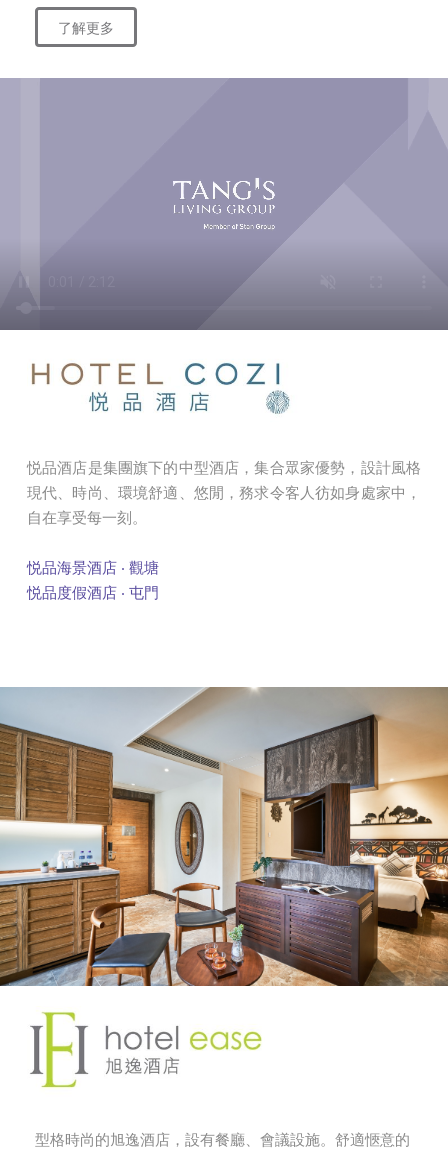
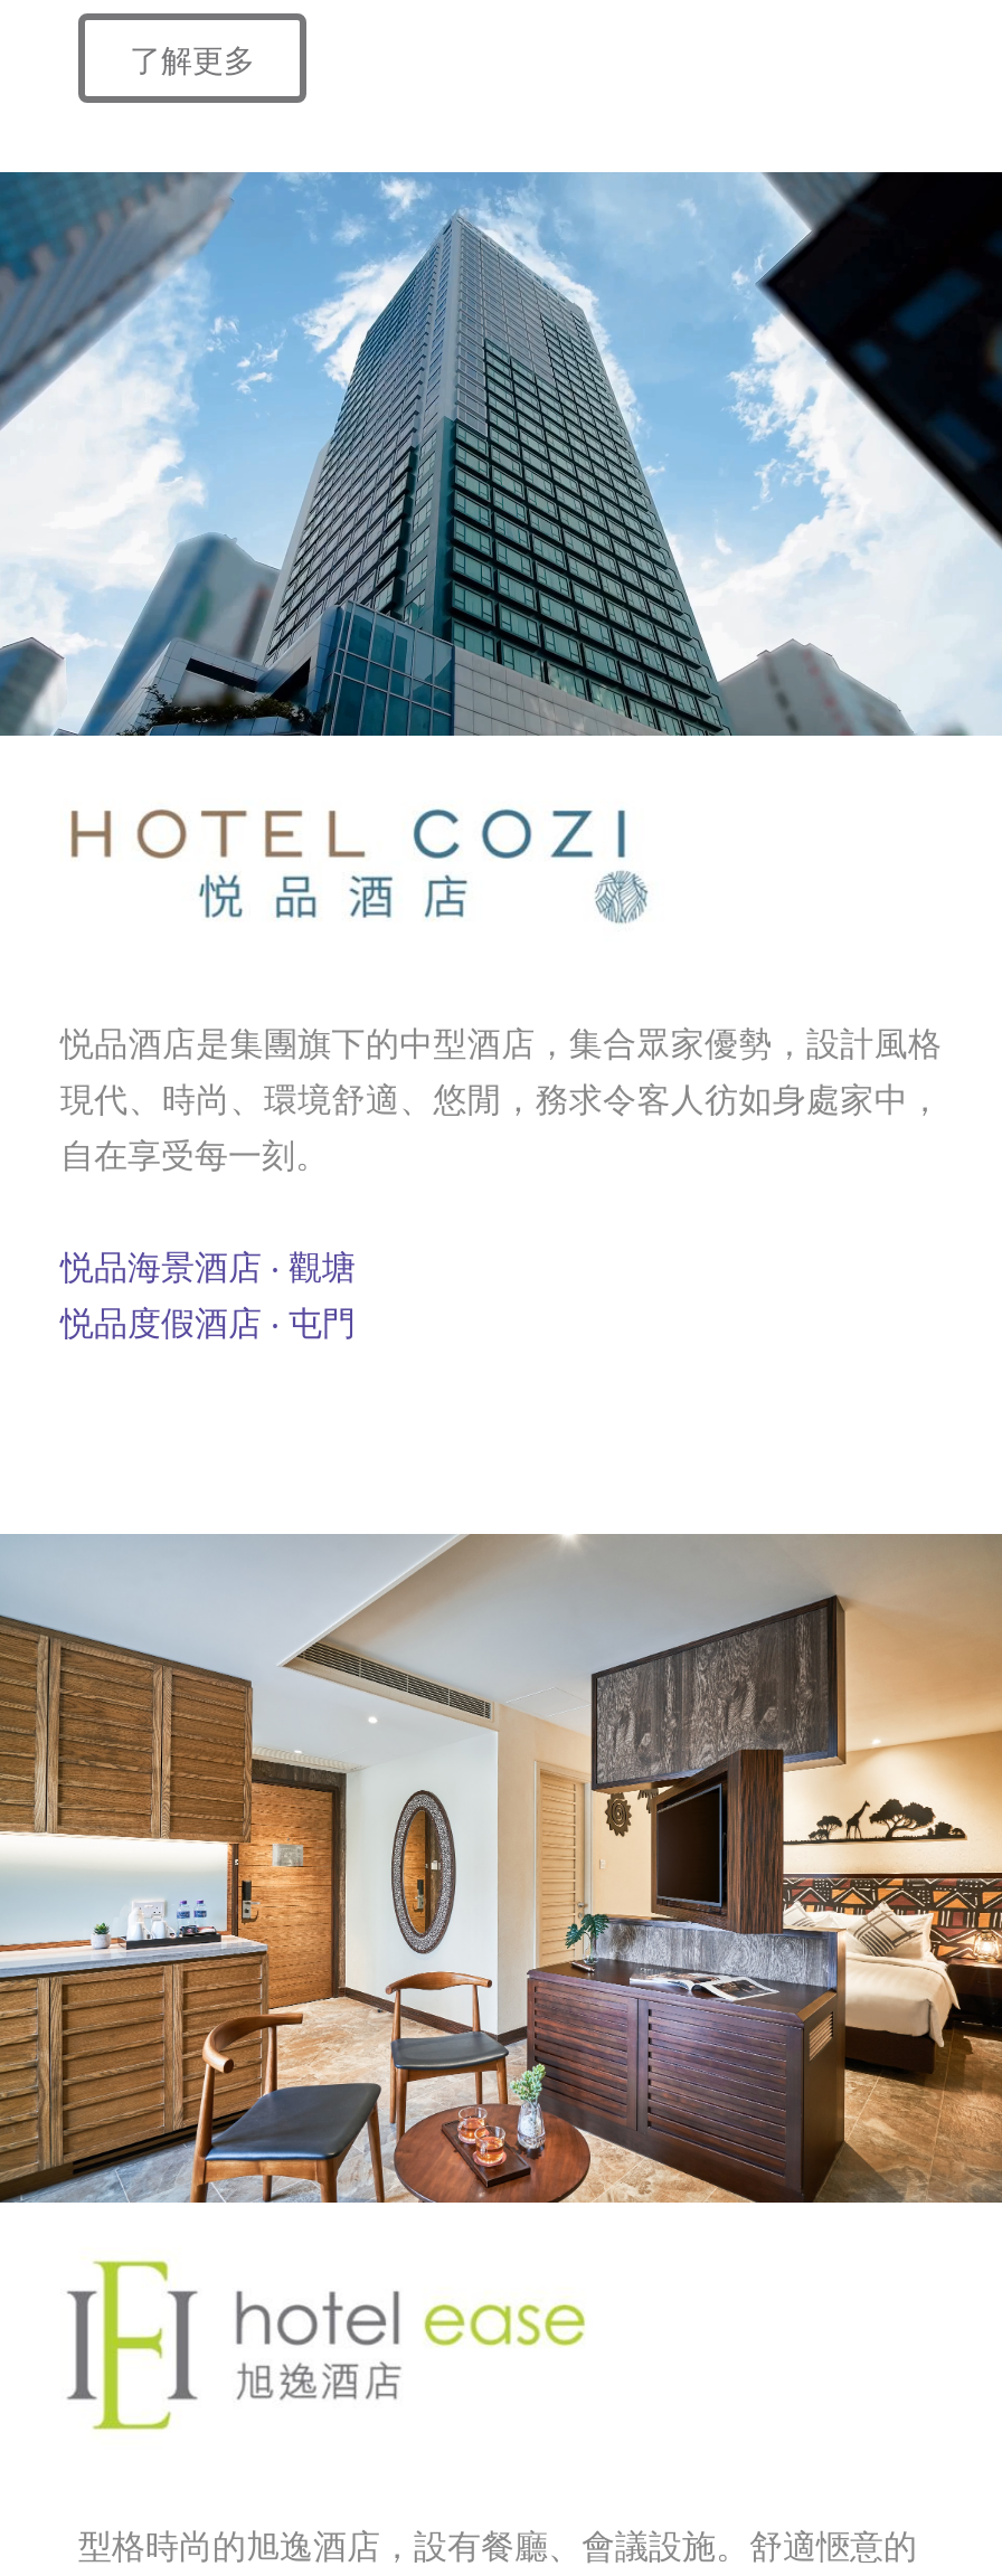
[3,78,445,331] [image] -> [7,170,995,738] [image]

